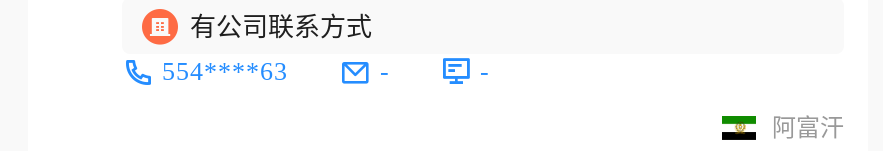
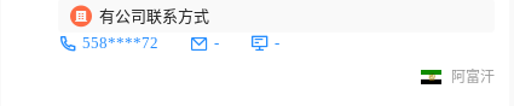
[162,56,288,86] 554****63 -> [82,34,158,52] 558****72

